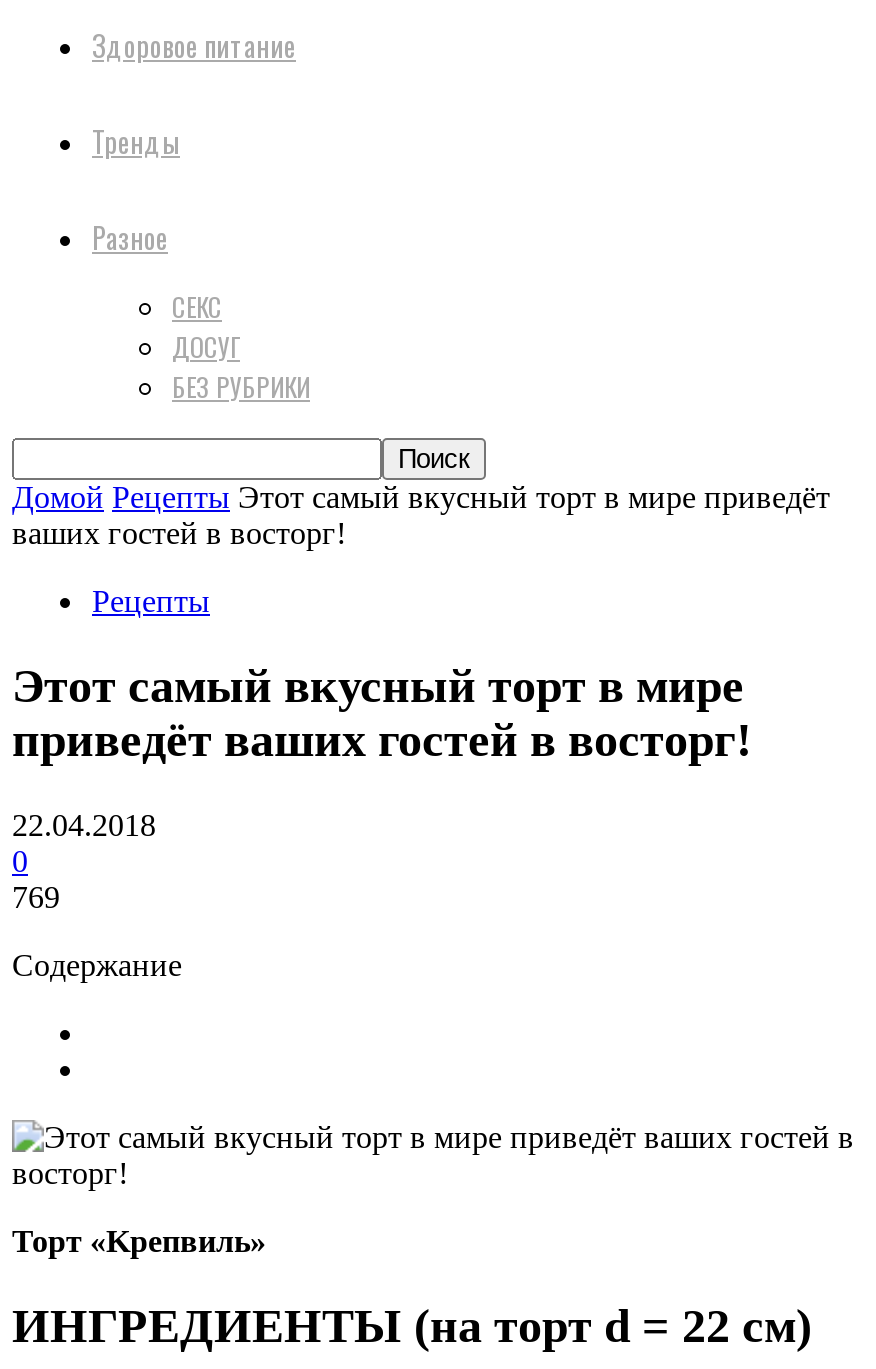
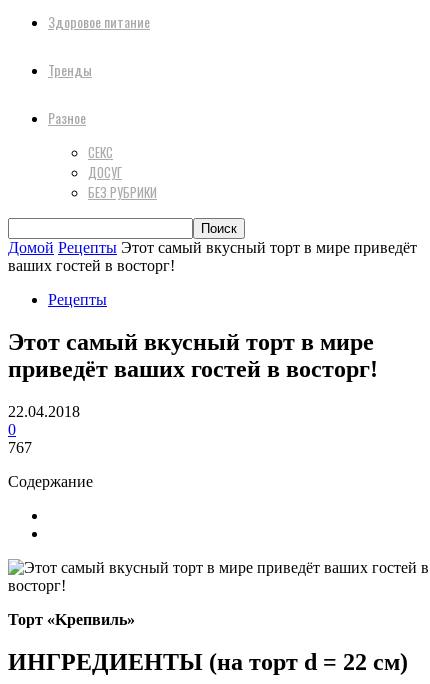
[12,880,60,914] 769 -> [8,439,32,456] 767

